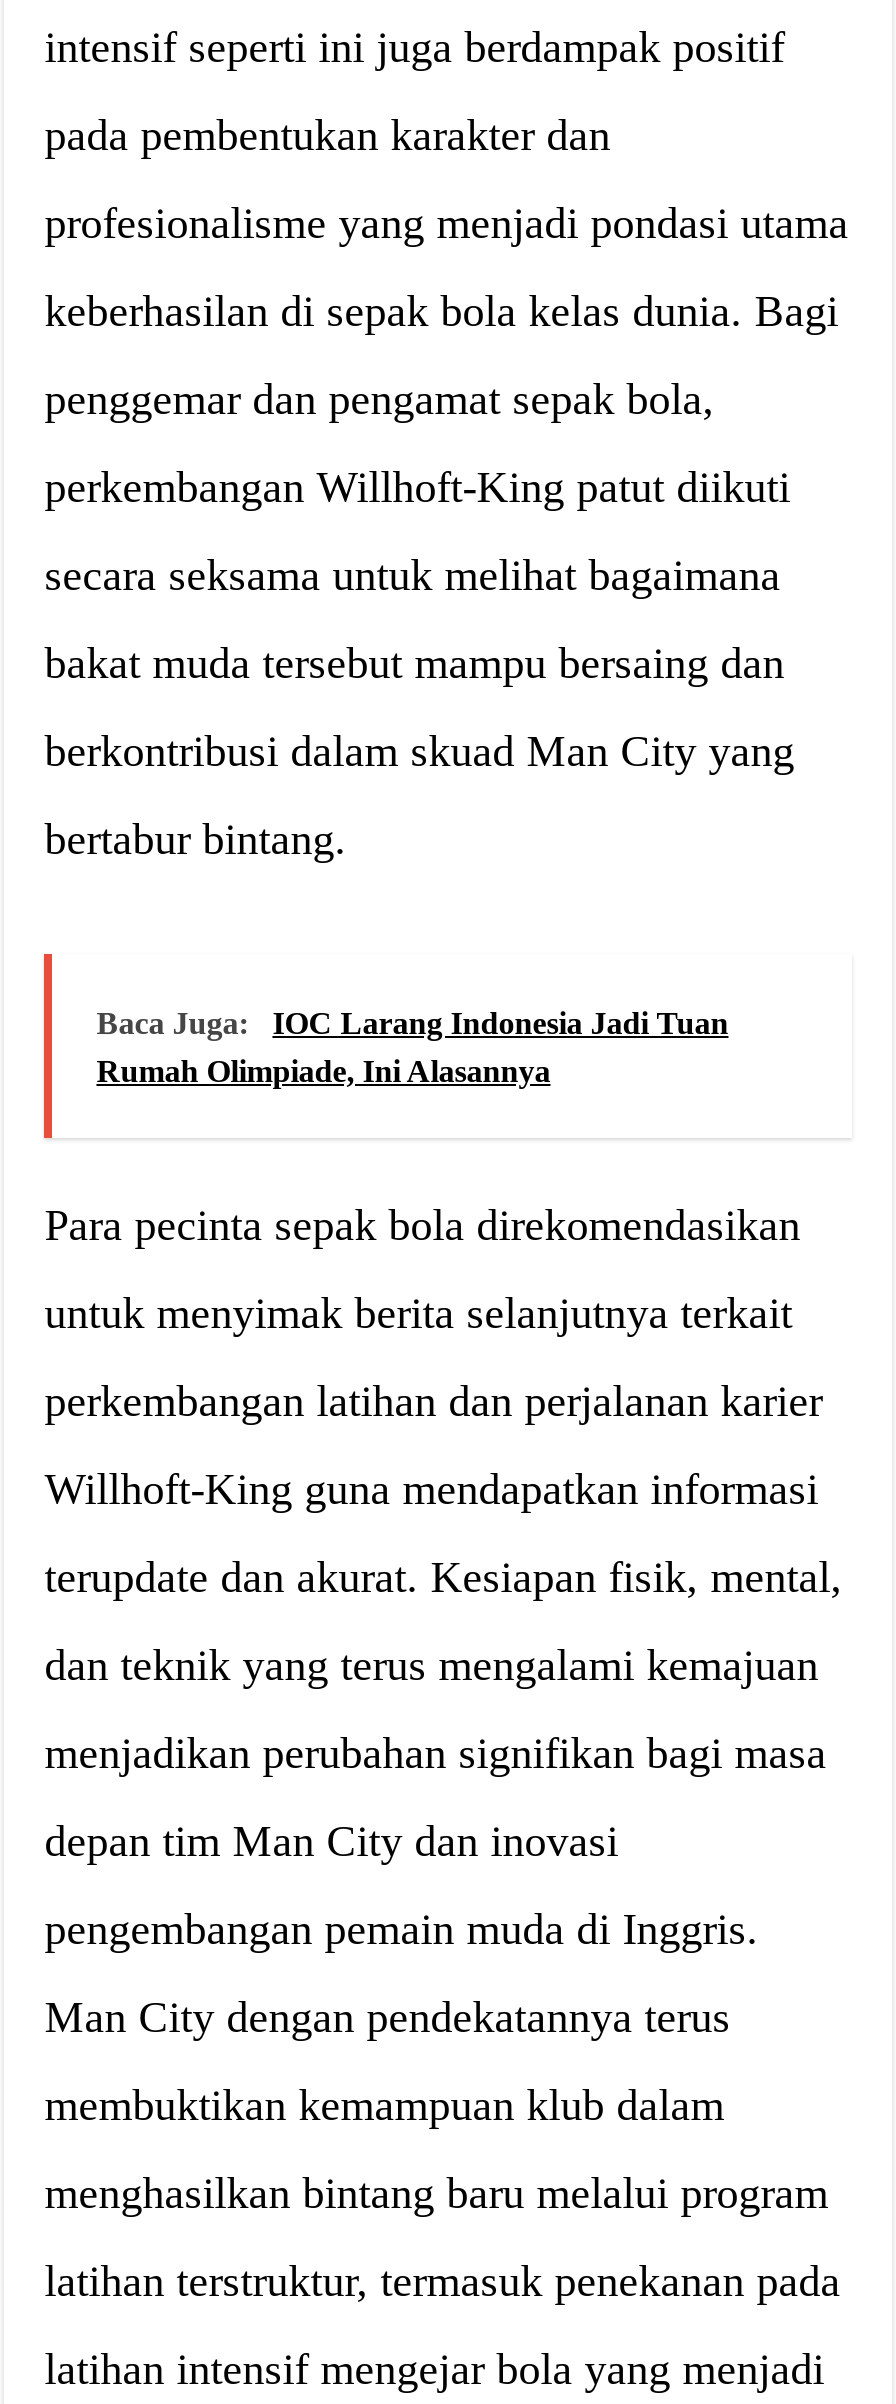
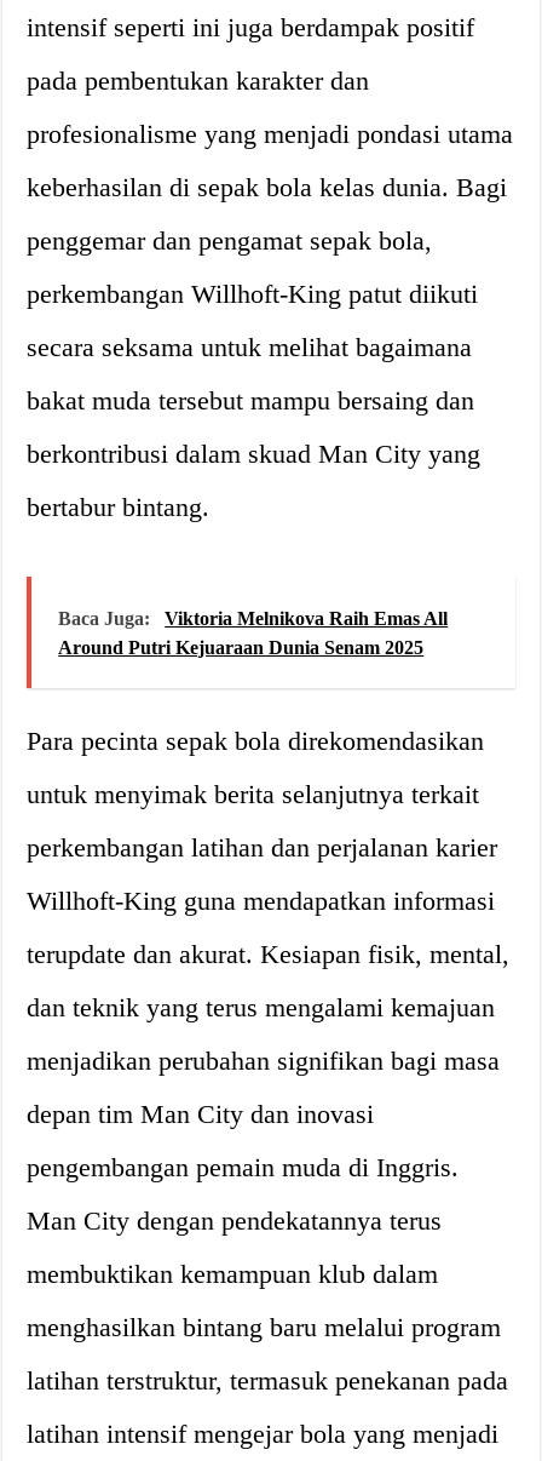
[96,1006,728,1088] IOC Larang Indonesia Jadi Tuan | Rumah Olimpiade, Ini Alasannya -> [58,608,448,658] Viktoria Melnikova Raih Emas All | Around Putri Kejuaraan Dunia Senam 2025

